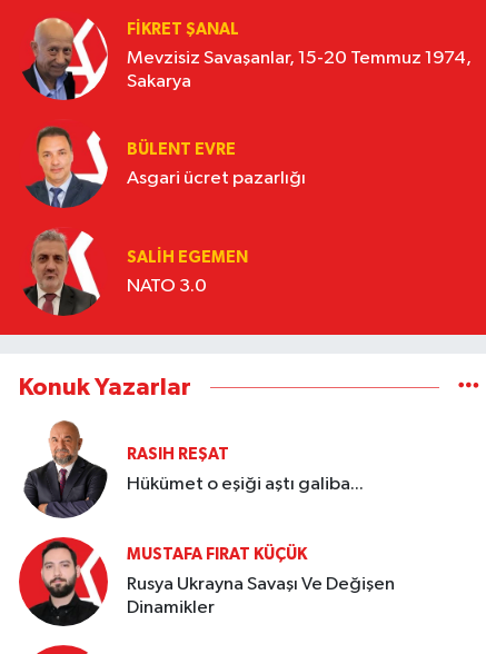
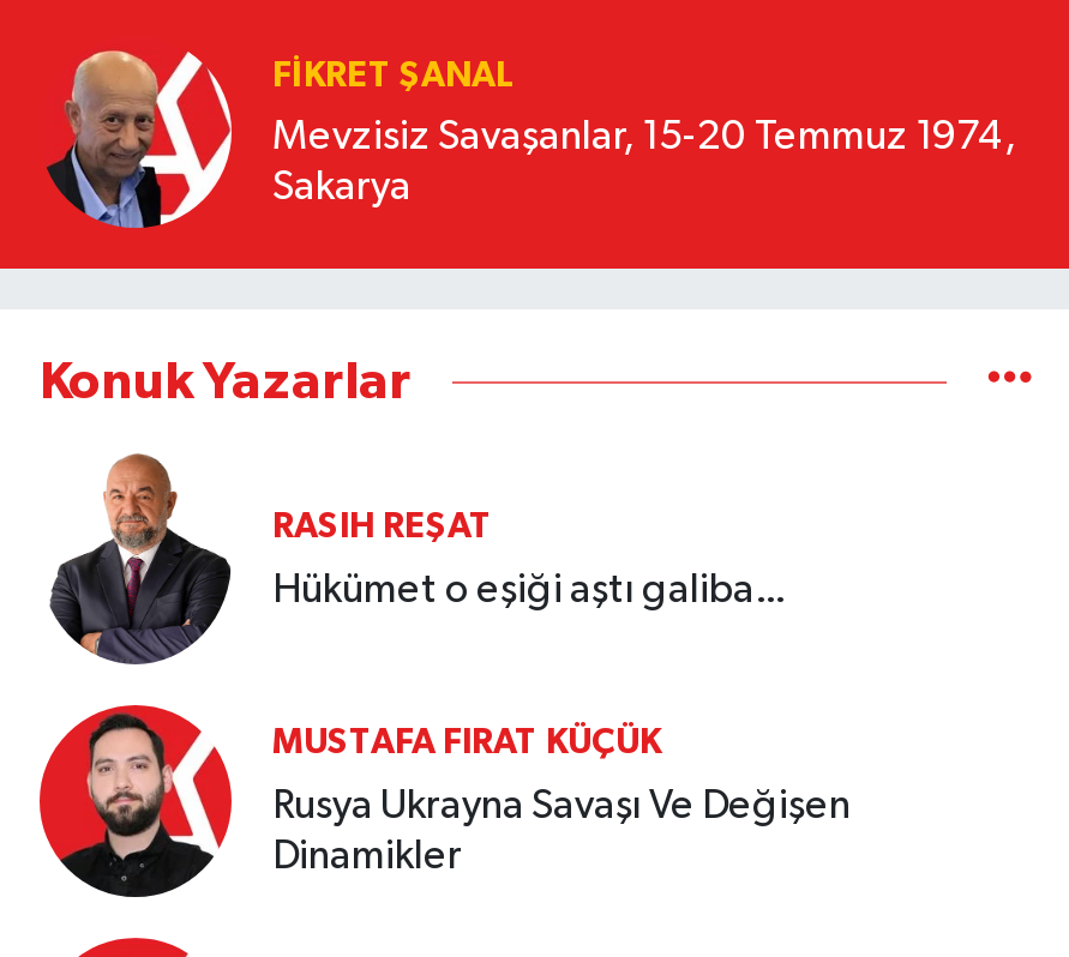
[24,126,306,209] [image] | BÜLENT EVRE | Asgari ücret pazarlığı -> none
[27,228,248,317] [image] | SALIH EGEMEN | NATO 3.0 -> none

